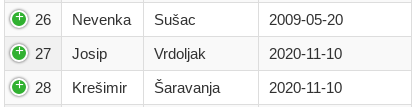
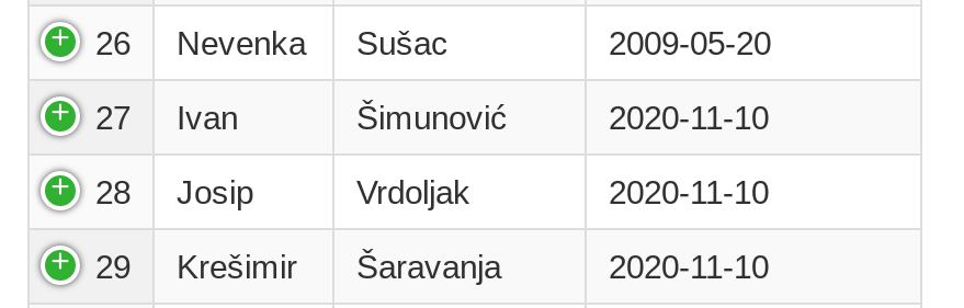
none -> [95,98,769,210] Ivan | Šimunović | 2020-11-10 | 28
[35,79,220,96] 28 Krešimir Šaravanja -> [95,247,501,285] 29 Krešimir Šaravanja

